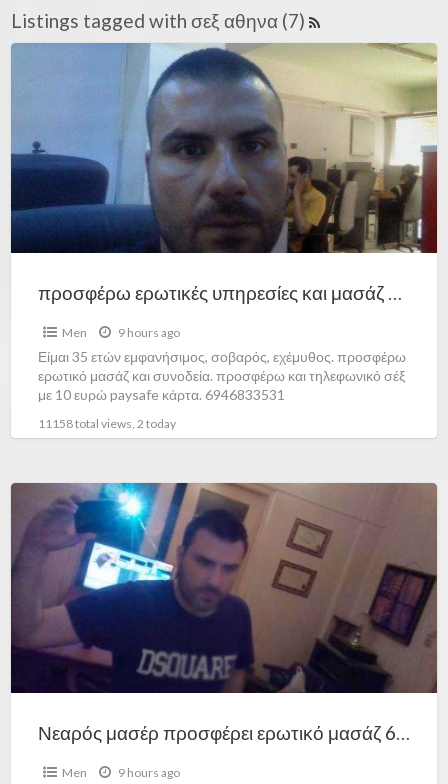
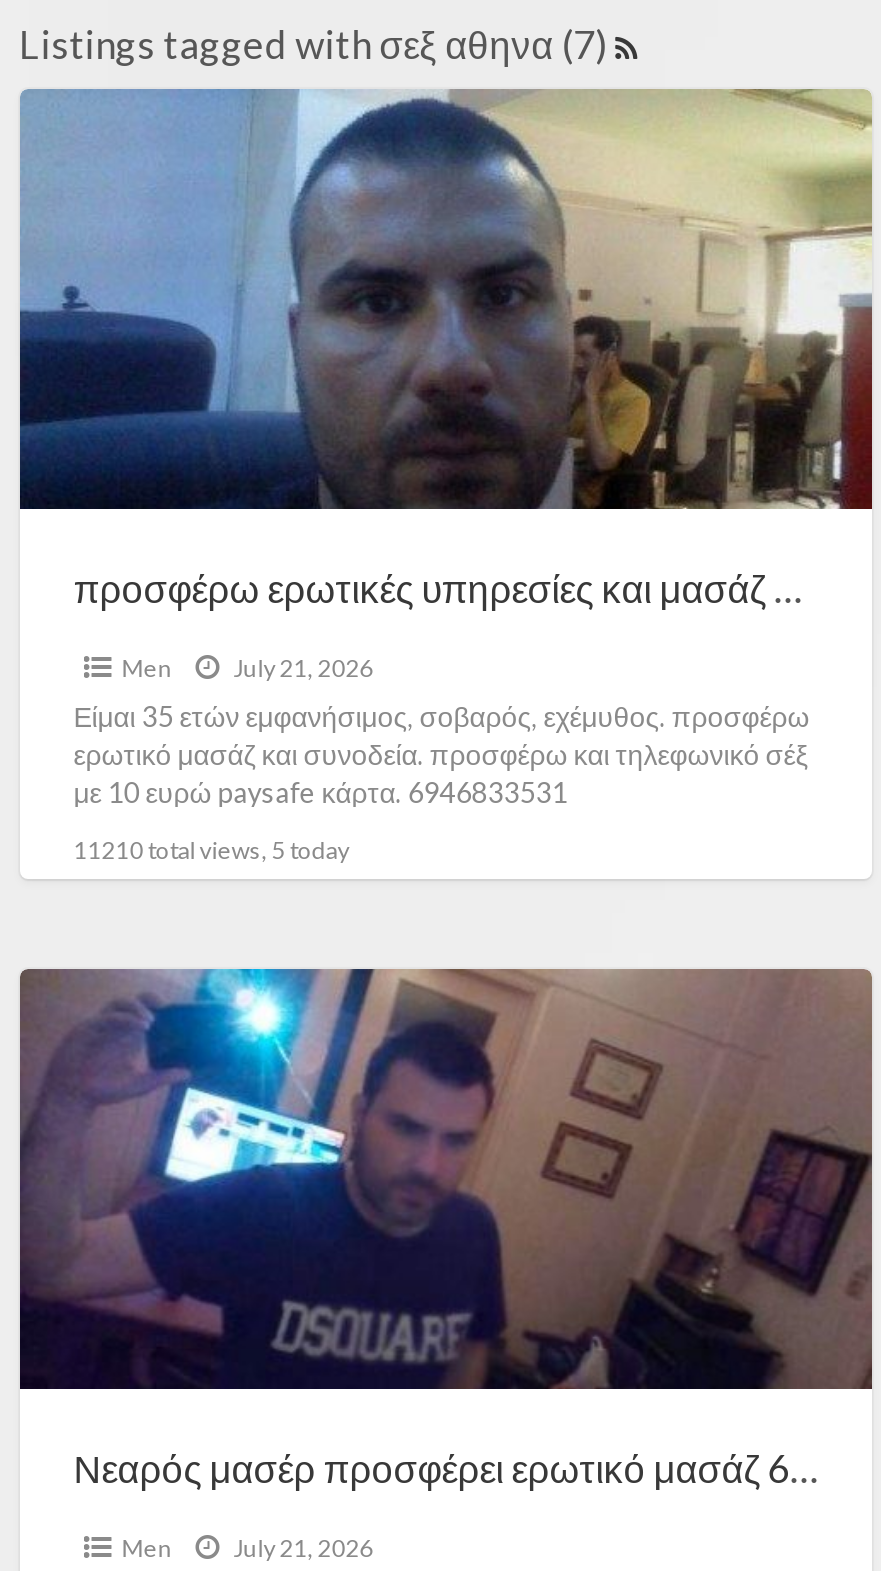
[62,325,180,340] Men 9 hours ago -> [121,653,373,683] Men July 21, 2026
[38,416,176,431] 11158 total views, 2 today -> [73,834,349,864] 11210 total views, 5 today
[62,765,180,780] Men 9 hours ago -> [121,1533,373,1563] Men July 21, 2026

